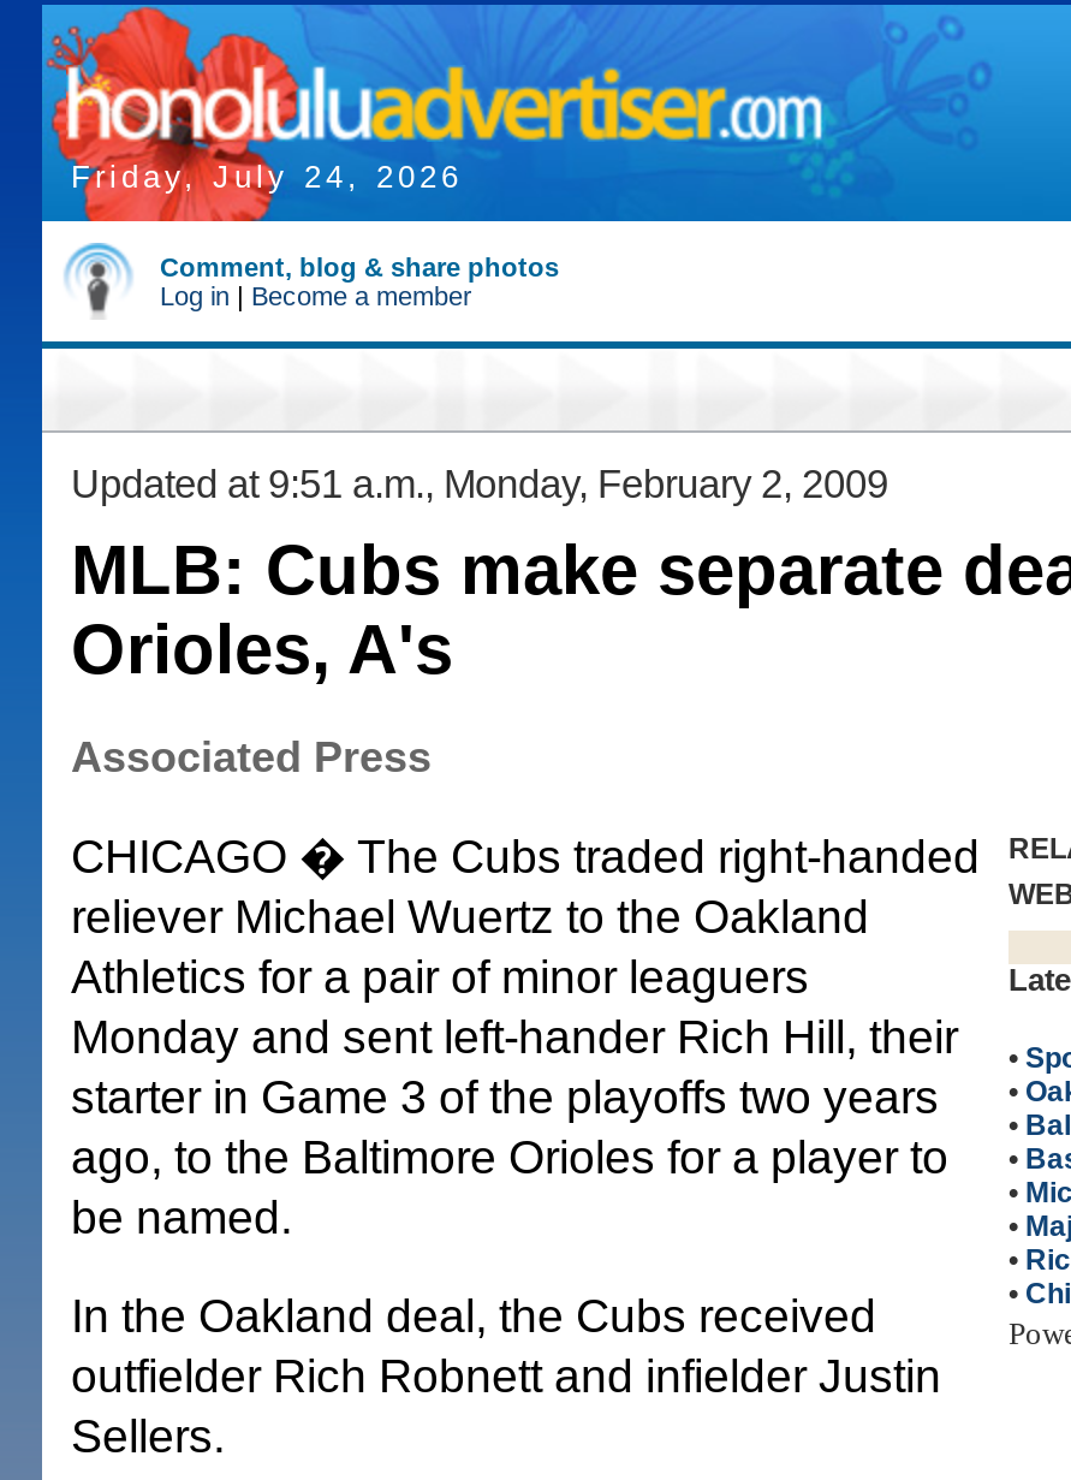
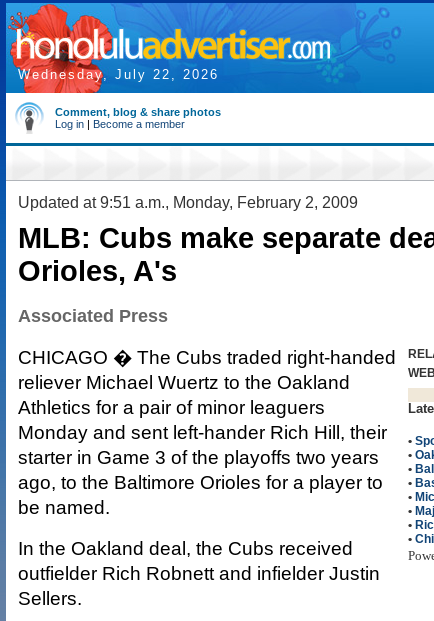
[71,159,463,195] Friday, July 24, 2026 -> [18,67,219,82] Wednesday, July 22, 2026

